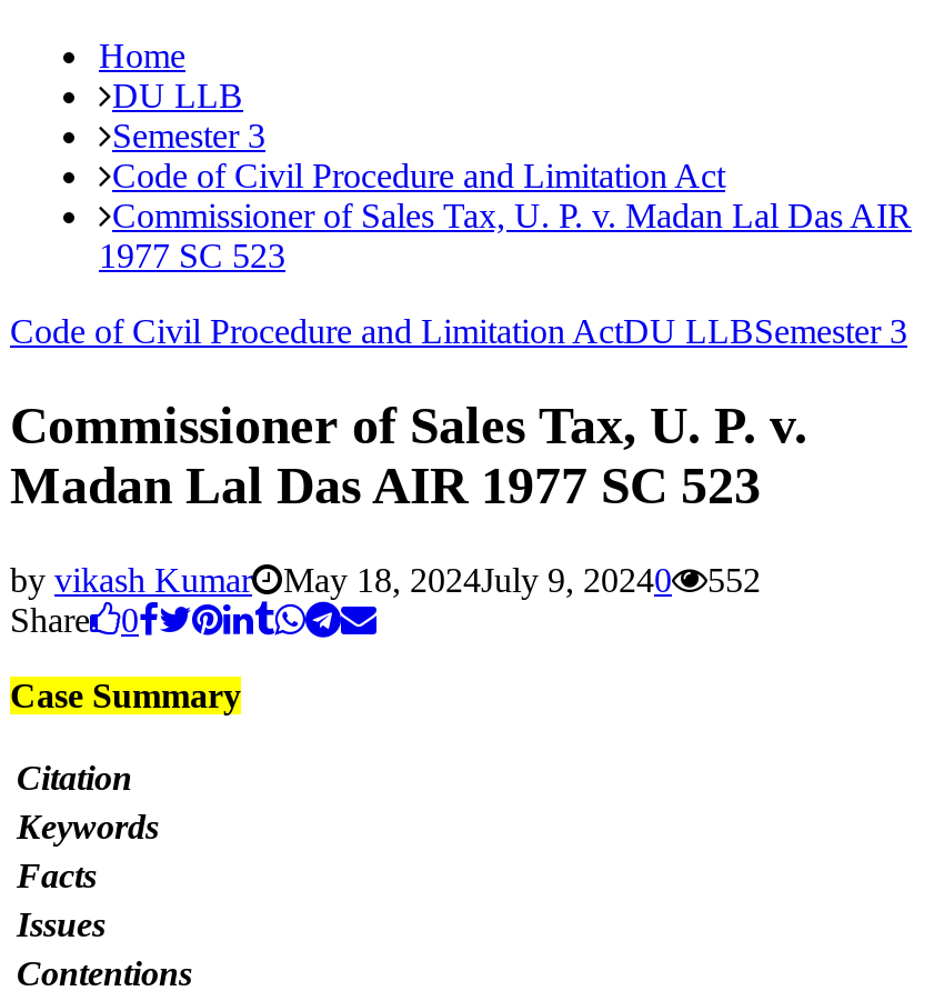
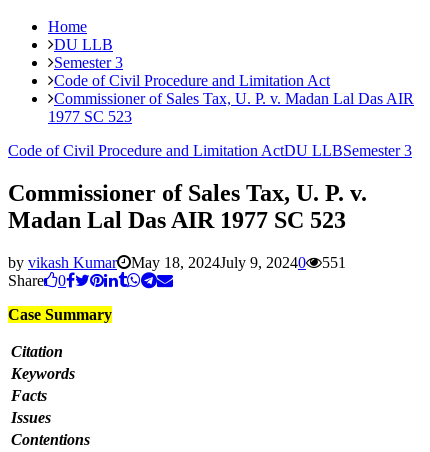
[10,561,761,599] by vikash Kumar May 18, 2024July 9, 20240 552 -> [8,254,346,271] by vikash Kumar May 18, 2024July 9, 20240 551

